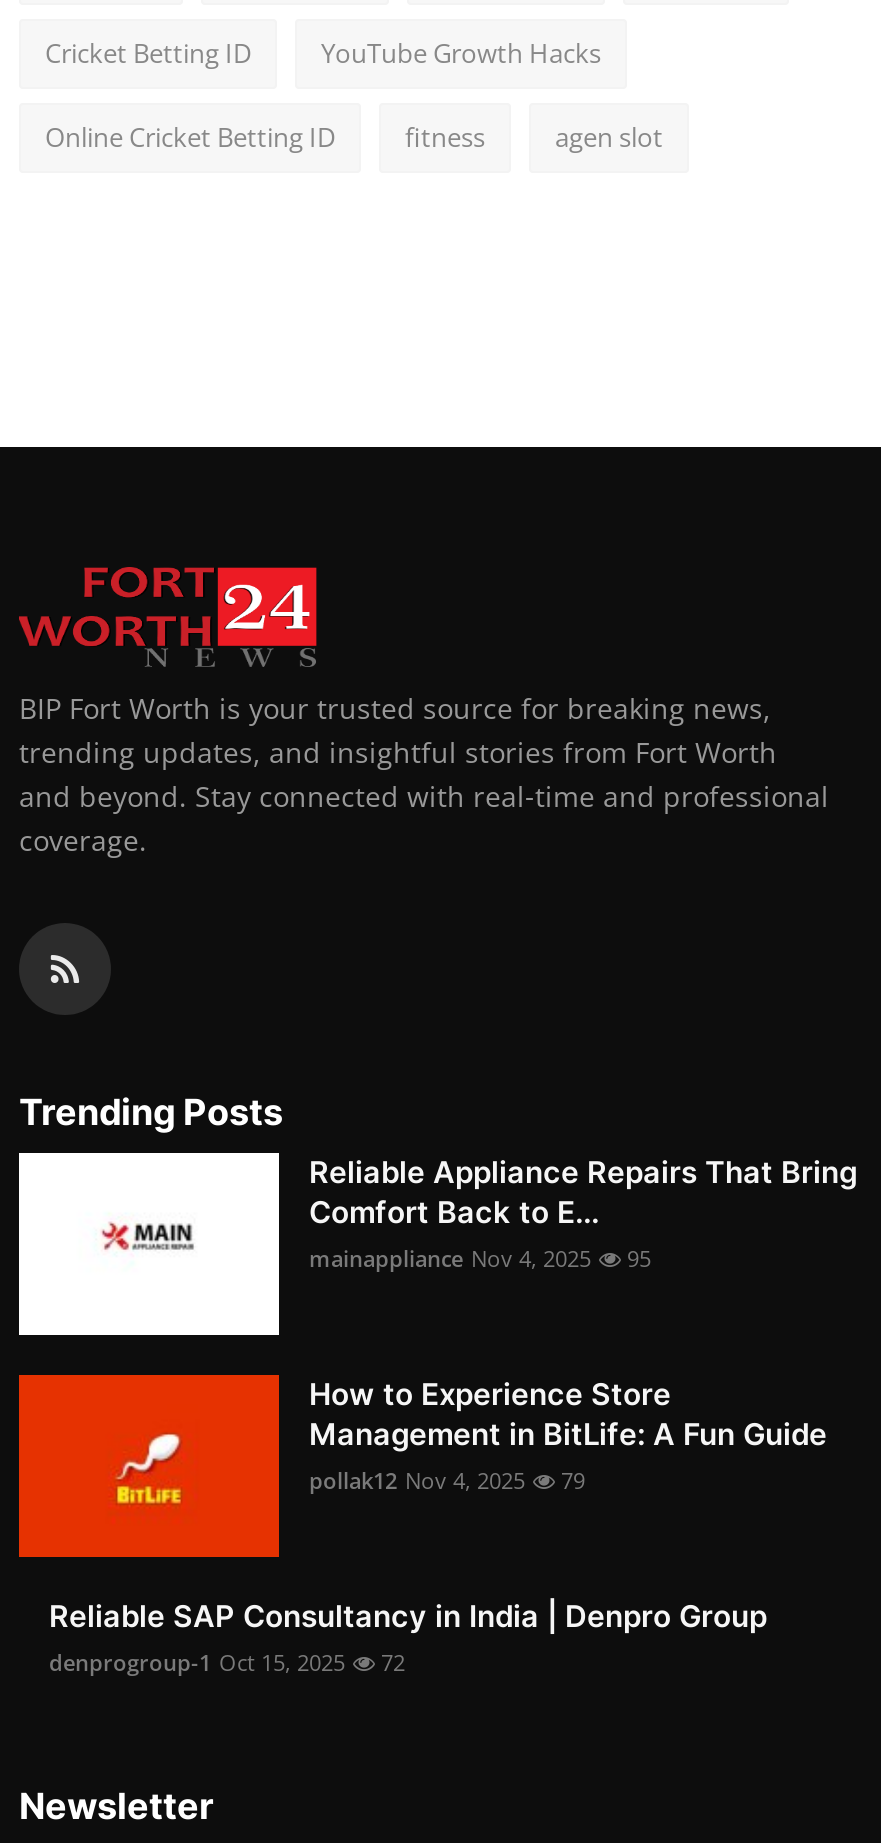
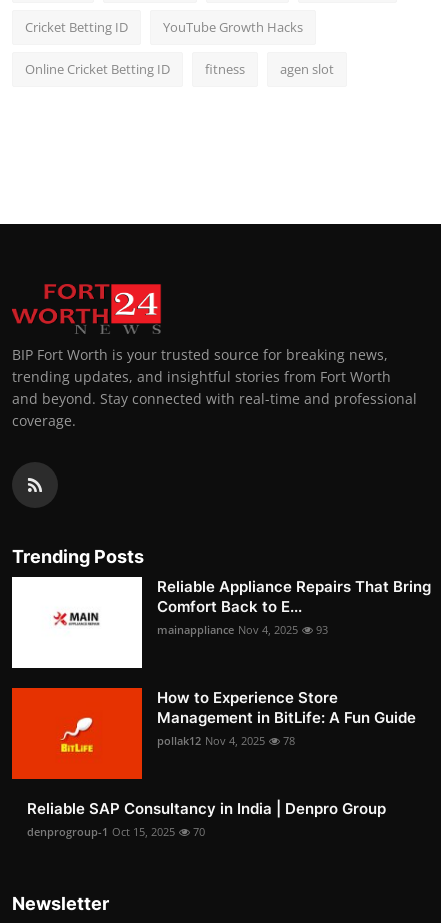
[309,1244,651,1274] mainappliance Nov 4, 2025 95 -> [157,622,328,637] mainappliance Nov 4, 2025 93
[309,1466,585,1496] pollak12 Nov 4, 2025 79 -> [157,733,295,748] pollak12 Nov 4, 2025 78
[49,1648,405,1678] denprogroup-1 Oct 15, 2025 72 -> [27,824,205,839] denprogroup-1 Oct 15, 2025 70

